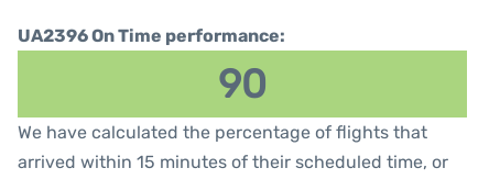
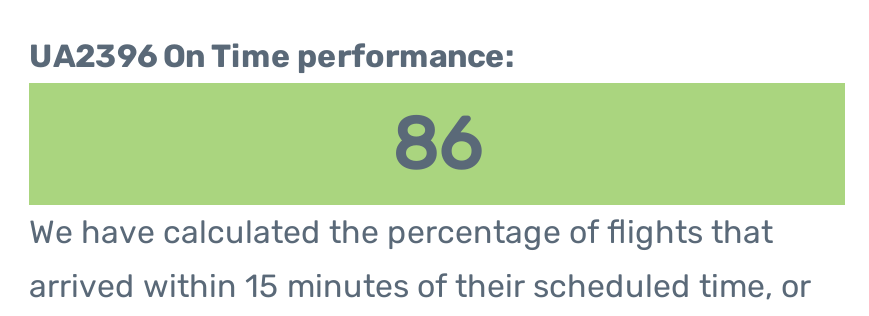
[218,60,267,108] 90 -> [392,101,482,187] 86

